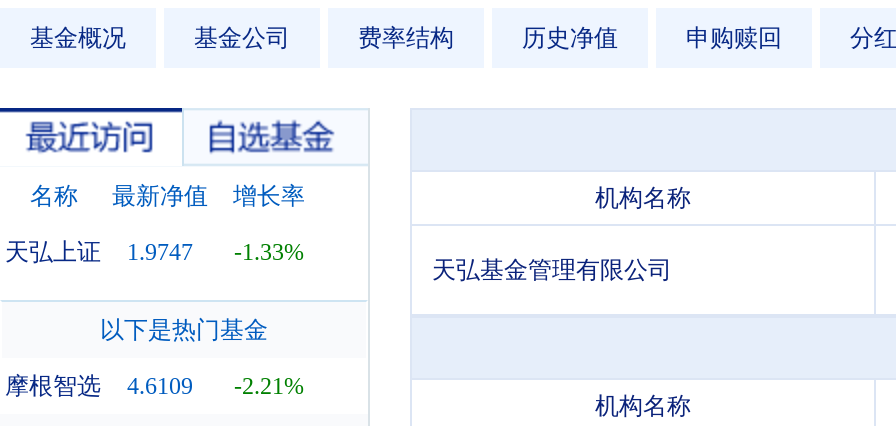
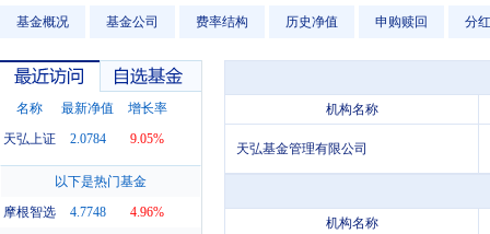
[127,238,193,266] 1.9747 -> [69,131,106,147] 2.0784
[234,238,304,266] -1.33% -> [130,131,164,147] 9.05%
[127,372,193,400] 4.6109 -> [69,204,106,220] 4.7748
[234,372,304,400] -2.21% -> [130,204,164,220] 4.96%

